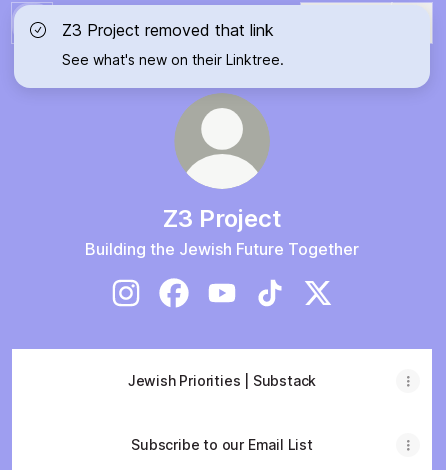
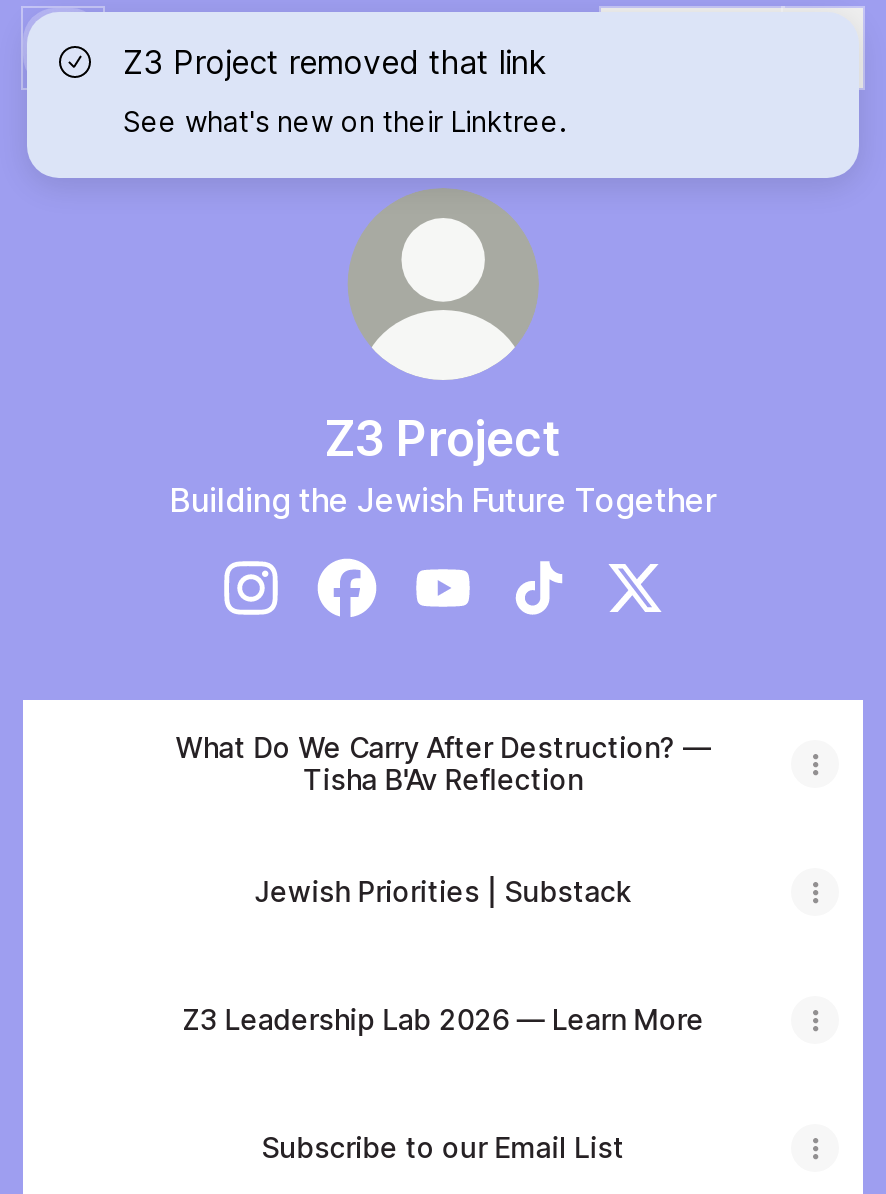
none -> [175,730,683,796] What Do We Carry After Destruction? — | Tisha B'Av Reflection
none -> [182,1002,704,1036] Z3 Leadership Lab 2026 — Learn More

